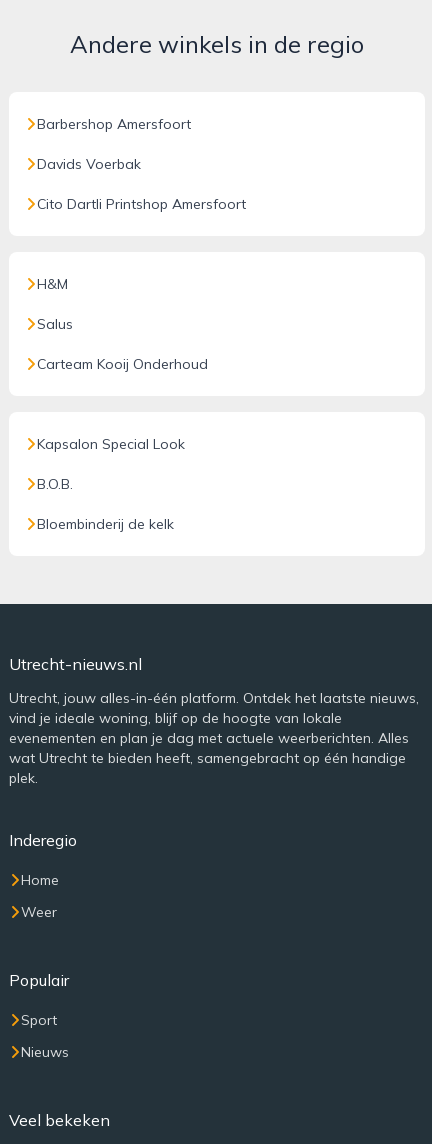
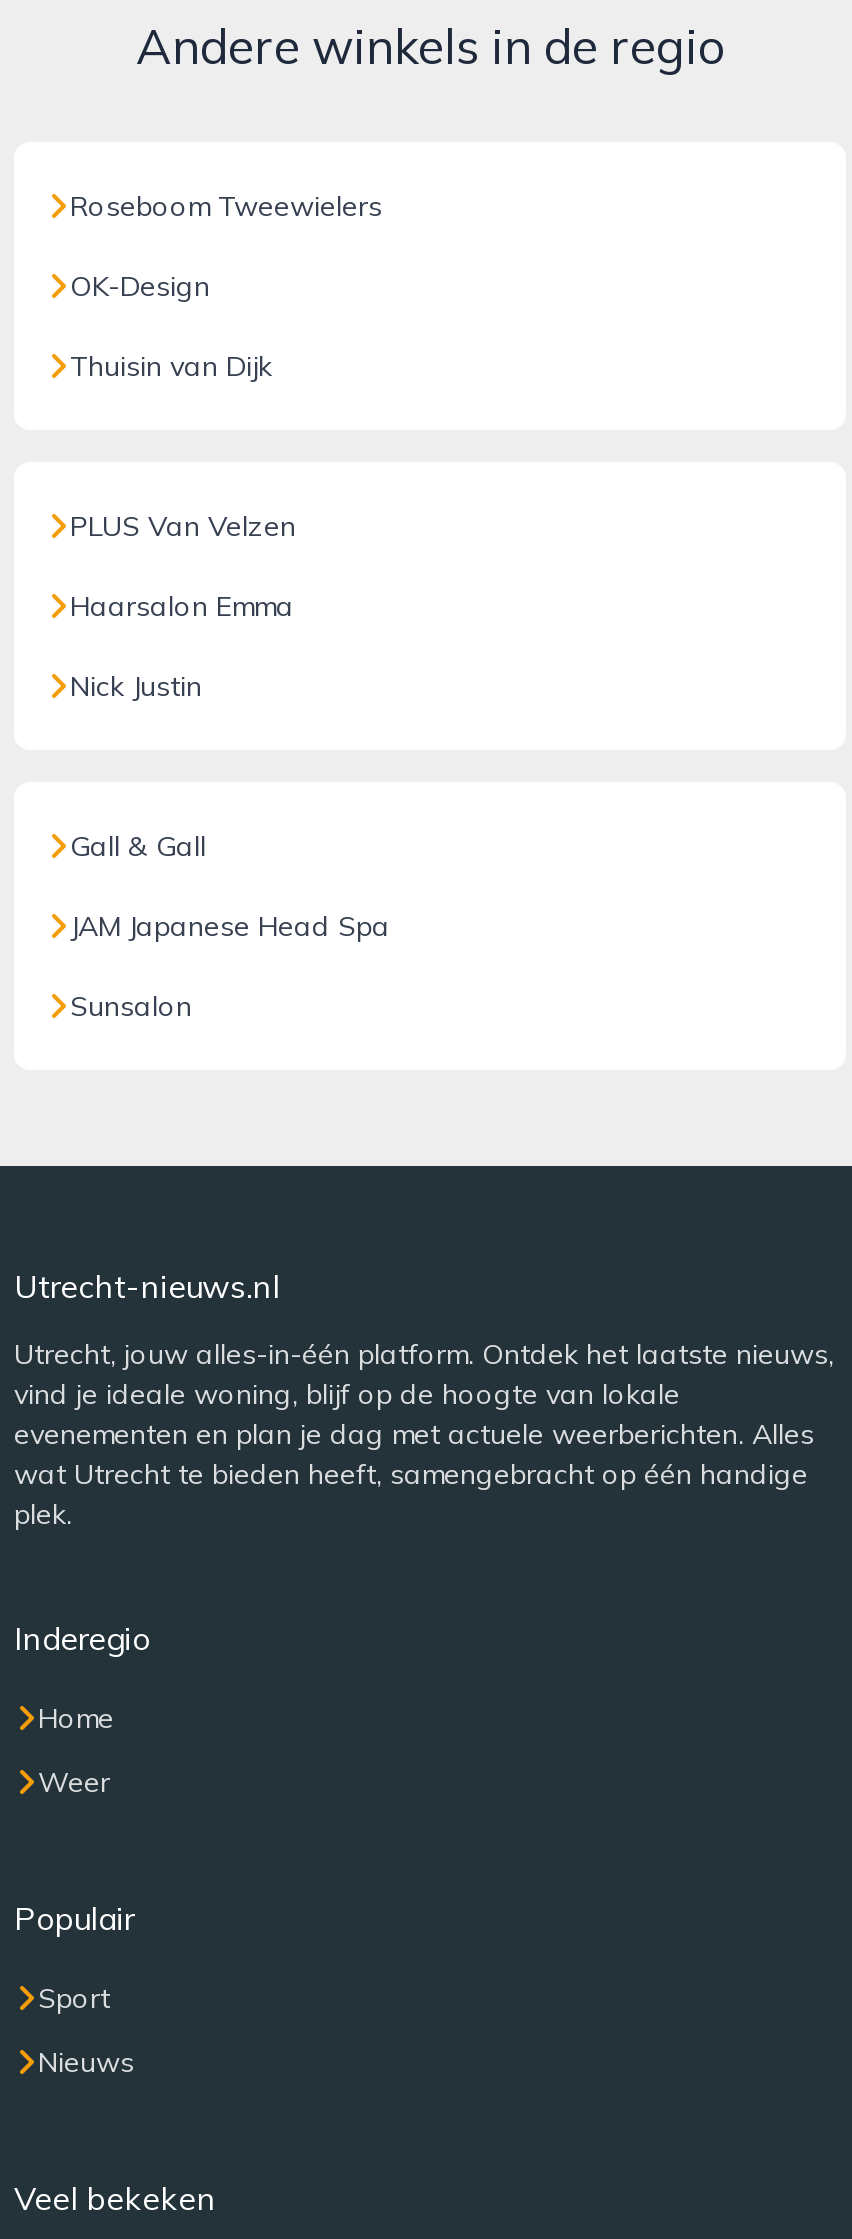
[37,115,191,133] Barbershop Amersfoort -> [70,188,382,224] Roseboom Tweewielers
[37,155,141,173] Davids Voerbak -> [70,268,210,304] OK-Design
[37,195,246,213] Cito Dartli Printshop Amersfoort -> [70,348,272,384] Thuisin van Dijk
[37,275,68,293] H&M -> [70,508,296,544] PLUS Van Velzen
[37,315,73,333] Salus -> [70,588,294,624] Haarsalon Emma
[37,355,208,373] Carteam Kooij Onderhoud -> [70,668,202,704] Nick Justin
[37,435,185,453] Kapsalon Special Look -> [70,828,206,864] Gall & Gall
[37,475,73,493] B.O.B. -> [70,908,390,944] JAM Japanese Head Spa
[37,515,174,533] Bloembinderij de kelk -> [70,988,192,1024] Sunsalon

